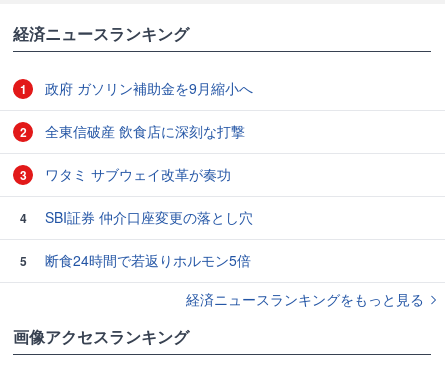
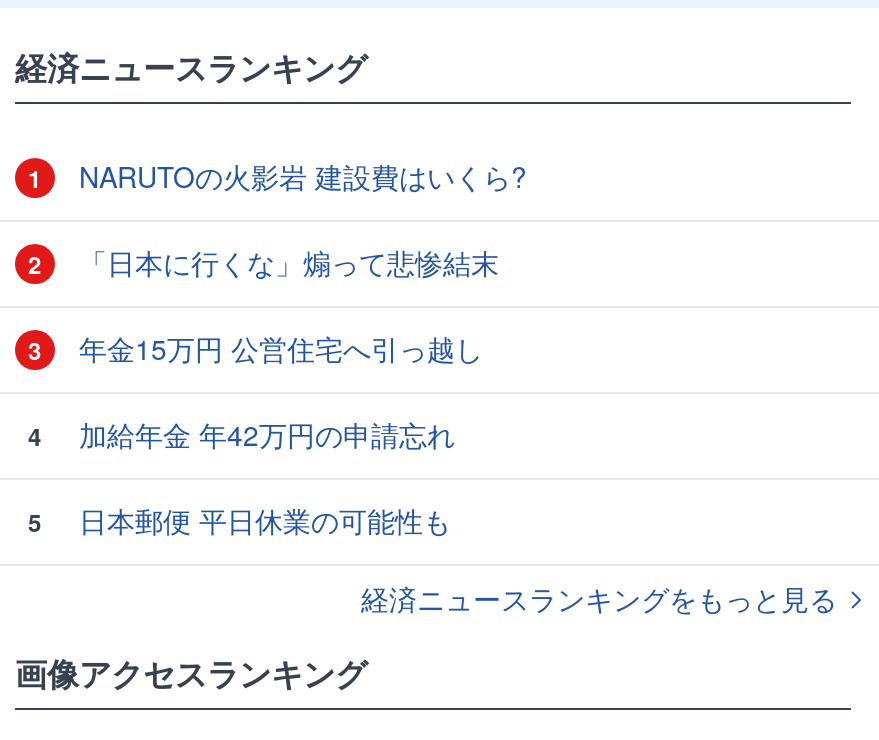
[41,78,253,98] 政府 ガソリン補助金を9月縮小へ -> [71,156,527,196] NARUTOの火影岩 建設費はいくら?
[41,121,245,141] 全東信破産 飲食店に深刻な打撃 -> [71,242,499,282] 「日本に行くな」煽って悲惨結末
[41,164,231,184] ワタミ サブウェイ改革が奏功 -> [71,328,483,368] 年金15万円 公営住宅へ引っ越し
[41,207,253,227] SBI証券 仲介口座変更の落とし穴 -> [71,414,455,454] 加給年金 年42万円の申請忘れ
[41,250,251,270] 断食24時間で若返りホルモン5倍 -> [71,500,451,540] 日本郵便 平日休業の可能性も

